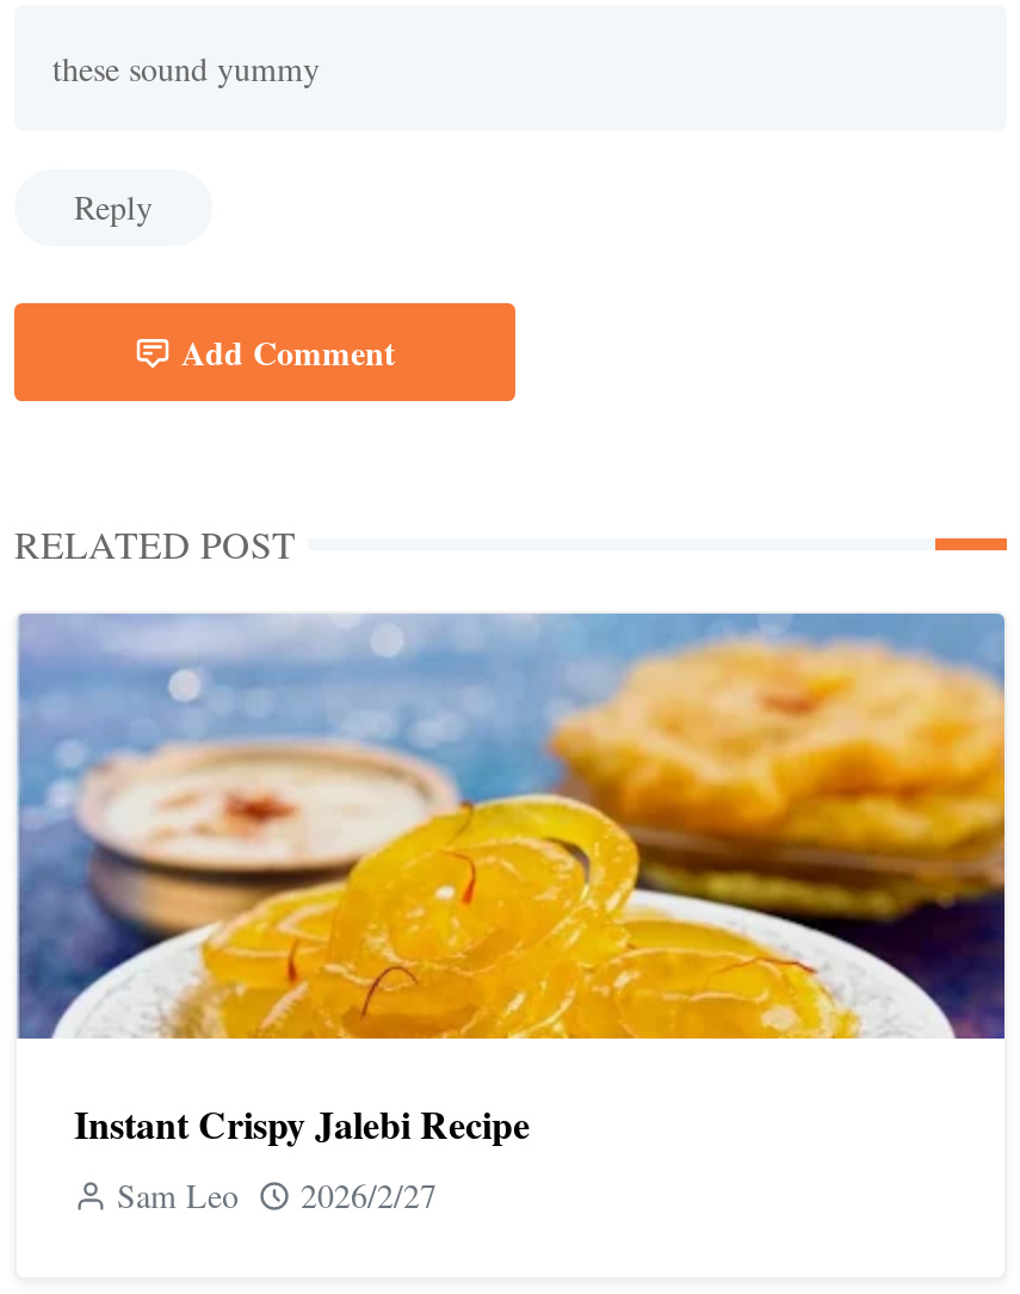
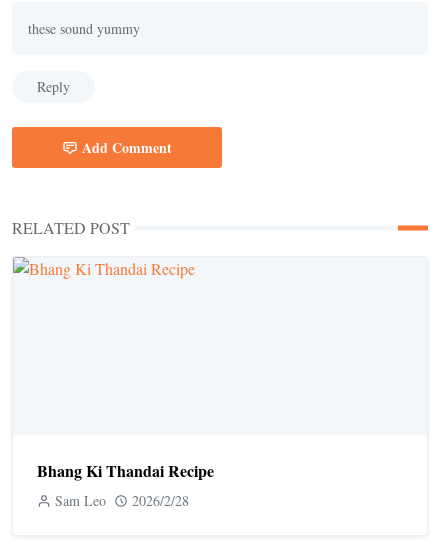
[17,611,1007,1041] [image] -> none
[74,1097,530,1151] Instant Crispy Jalebi Recipe -> [37,459,214,482] Bhang Ki Thandai Recipe
[117,1173,437,1218] Sam Leo 2026/2/27 -> [55,491,189,510] Sam Leo 2026/2/28

